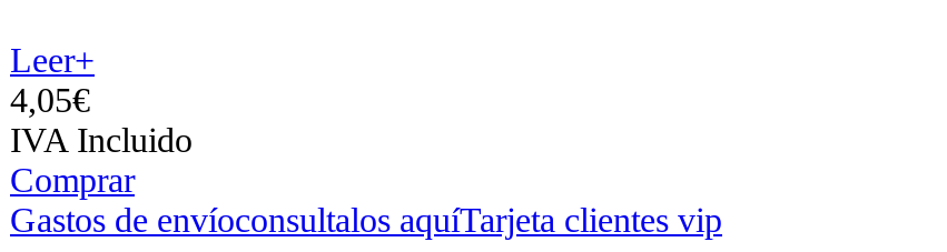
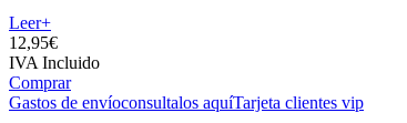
[10,80,90,118] 4,05€ -> [9,33,58,52] 12,95€

